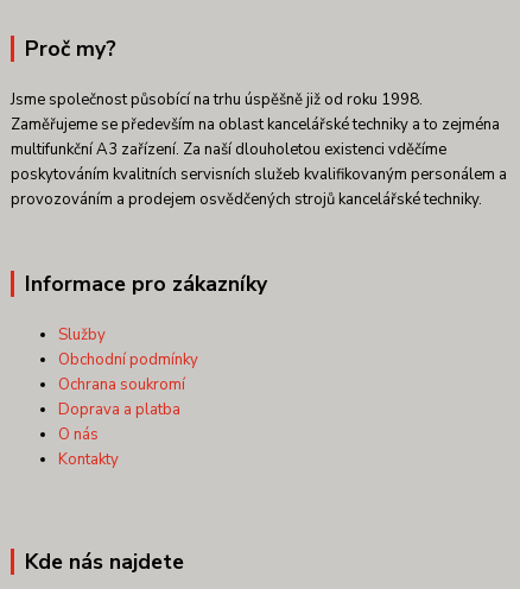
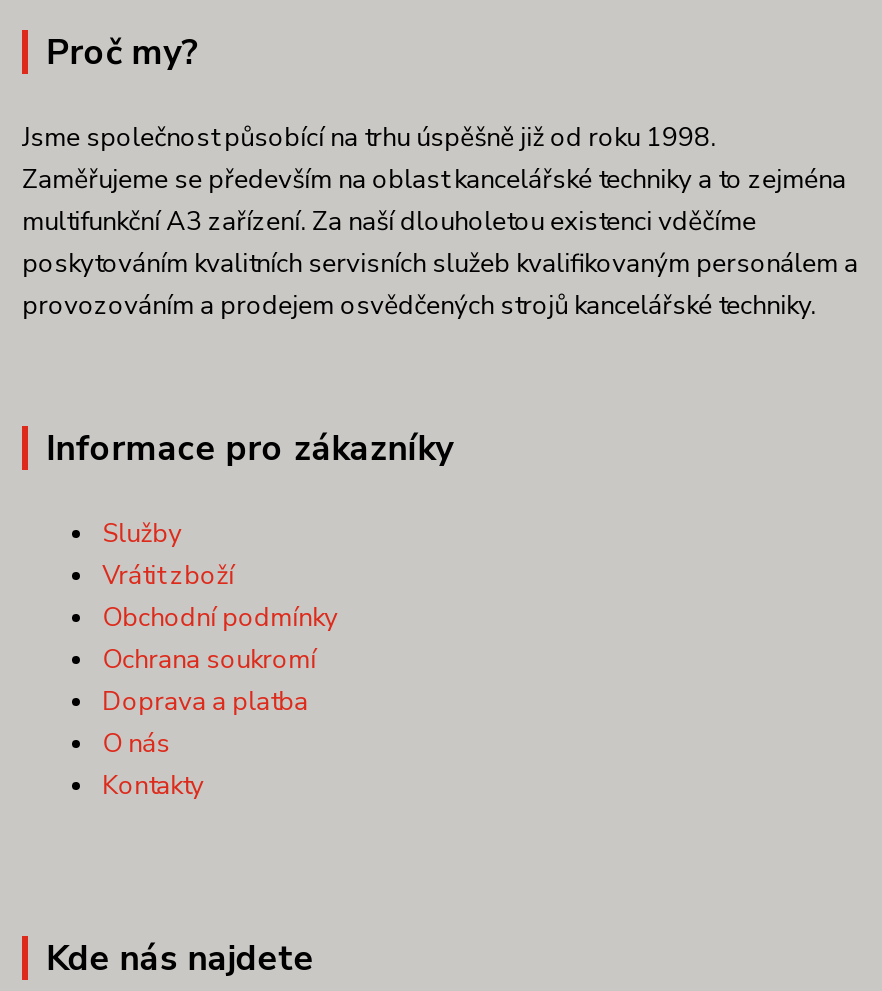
none -> [102,558,234,594] Vrátit zboží

